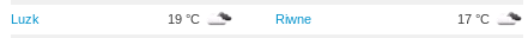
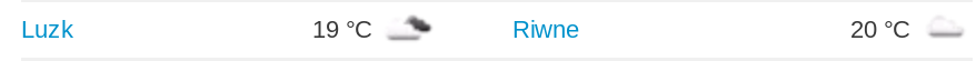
[457,11,493,26] 17 °C -> [850,14,917,41] 20 °C

